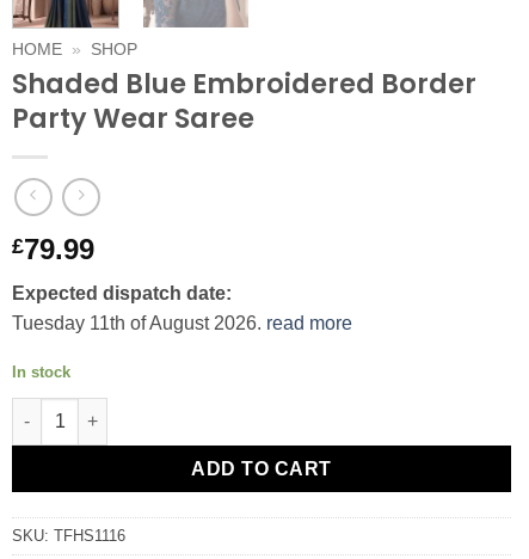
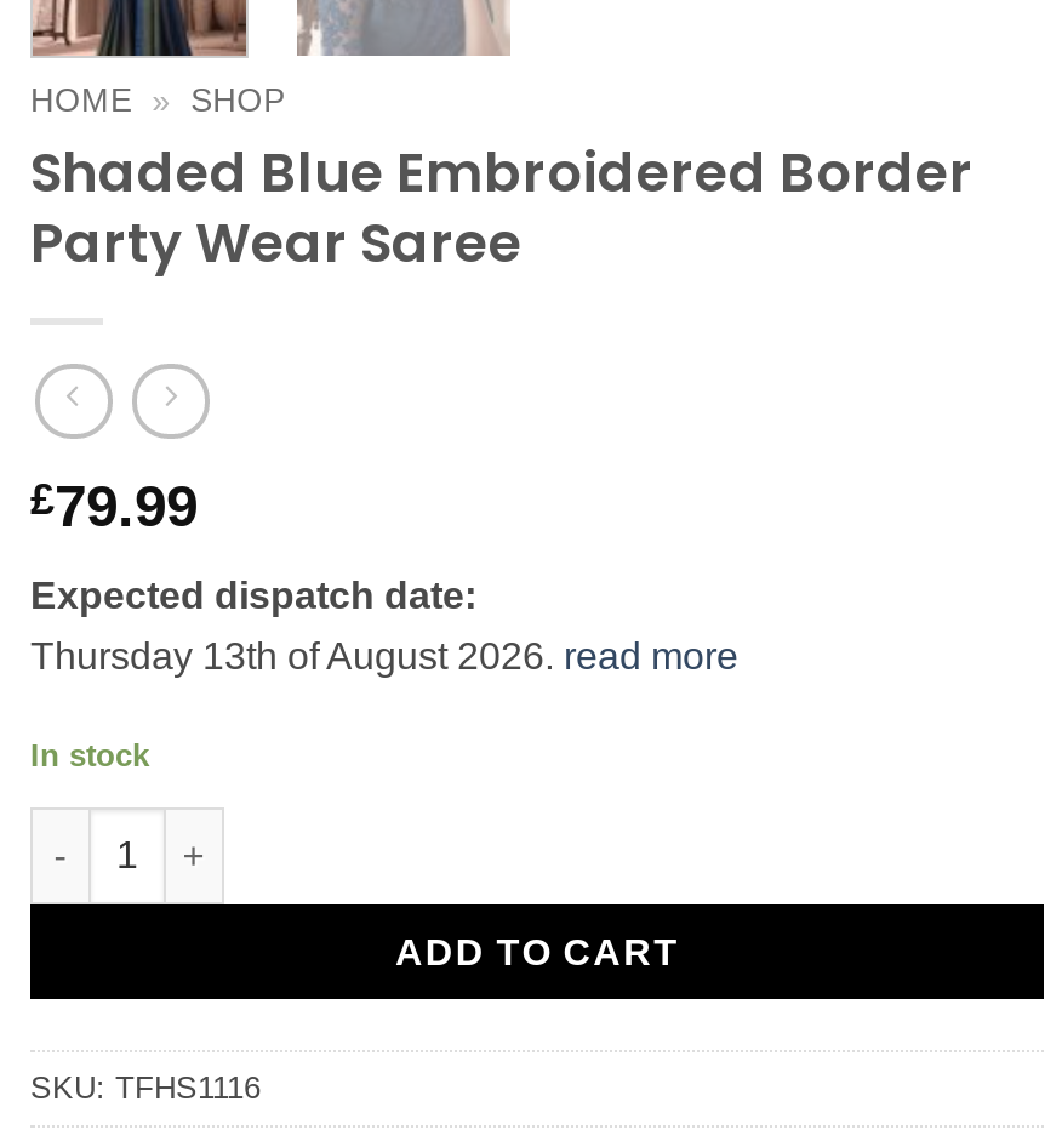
[12,313,352,333] Tuesday 11th of August 2026. read more -> [30,636,738,677] Thursday 13th of August 2026. read more

